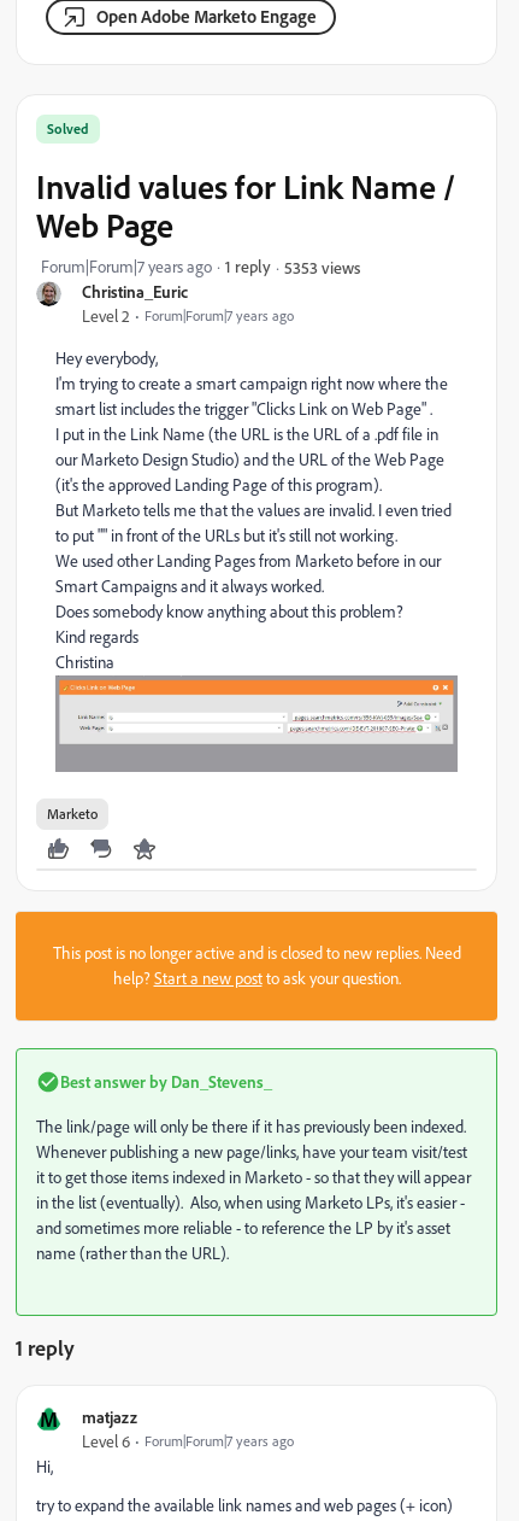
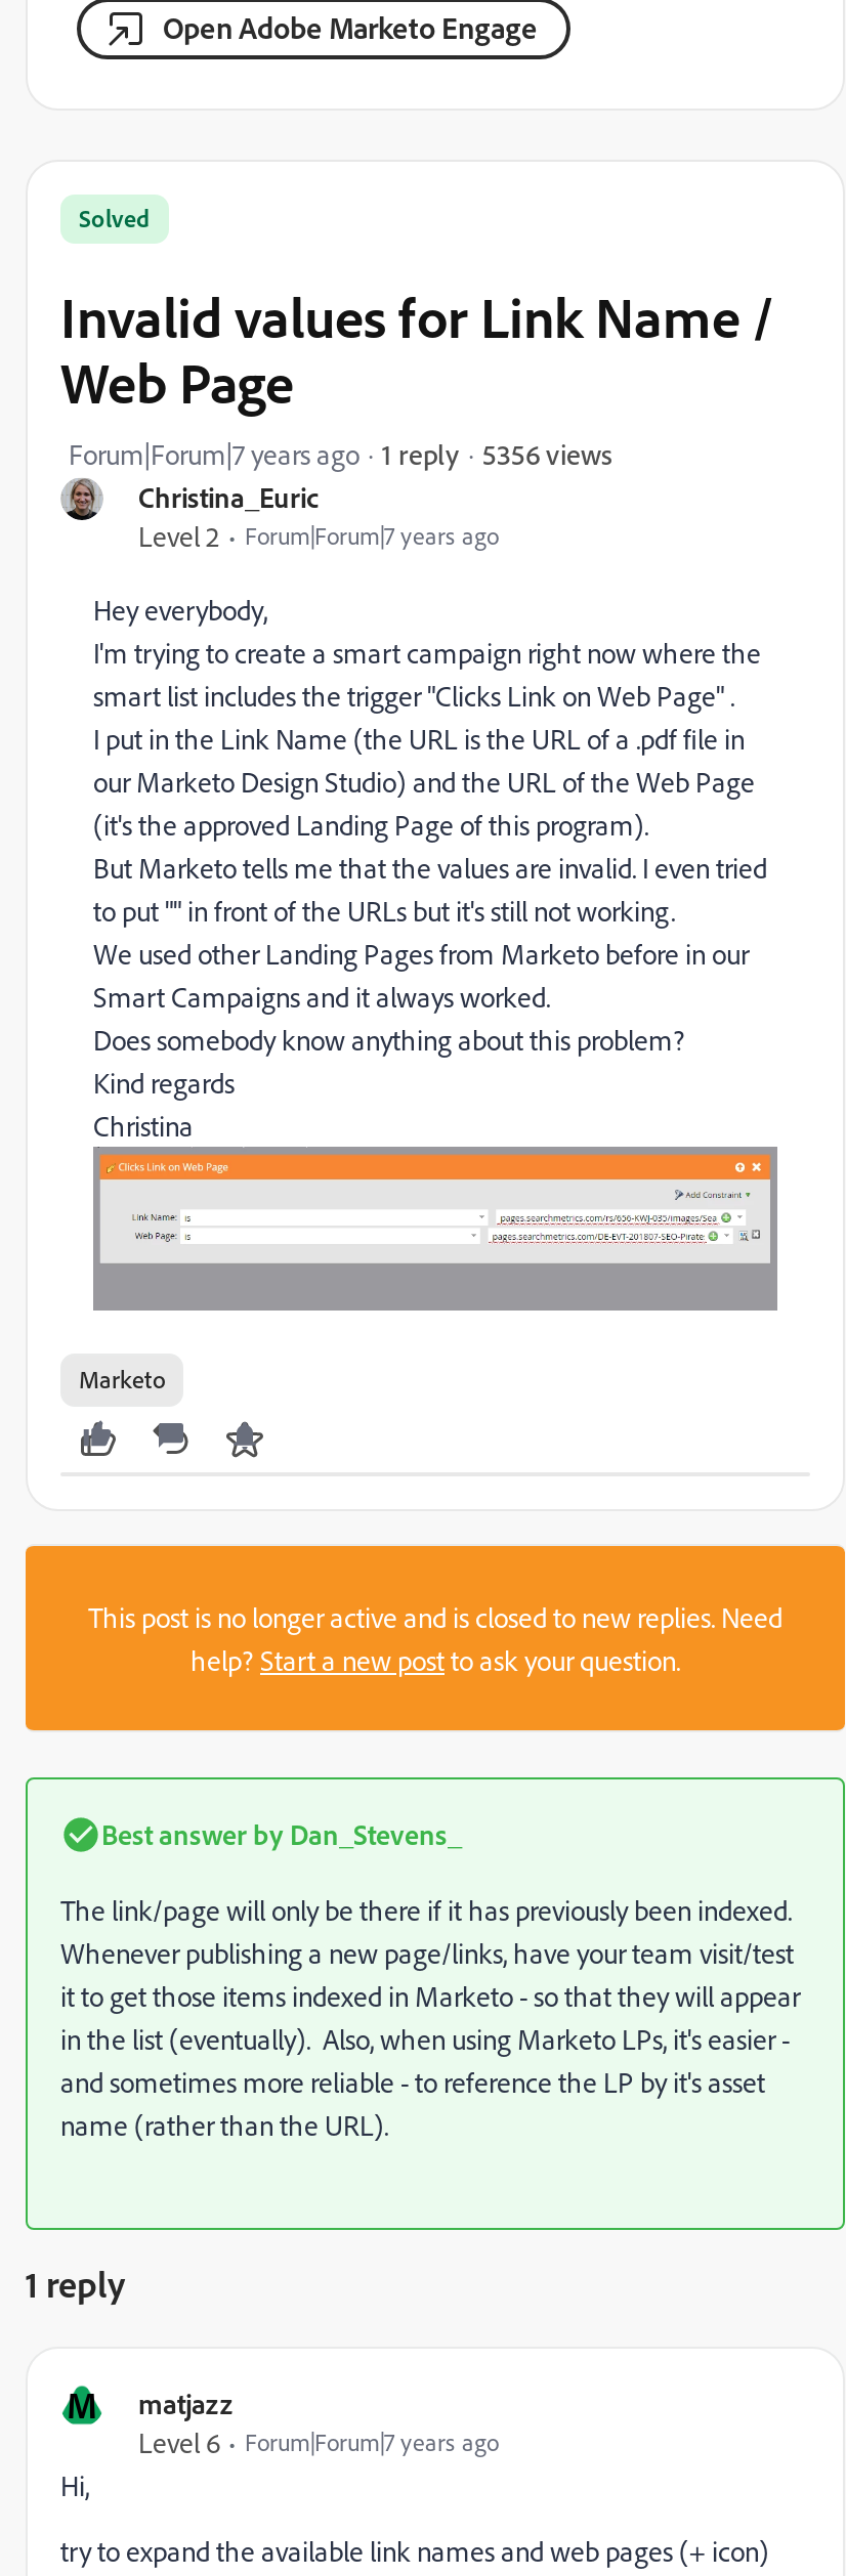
[284,256,360,277] 5353 views -> [482,435,611,470] 5356 views

